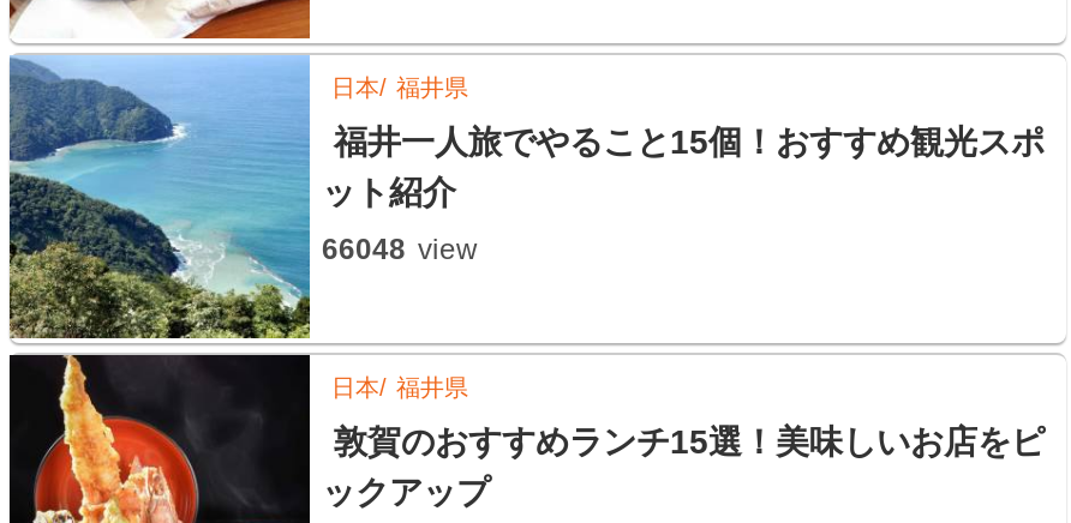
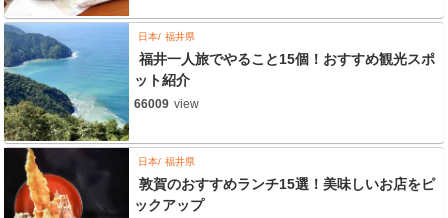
[322,233,478,266] 66048 view -> [134,97,199,111] 66009 view

